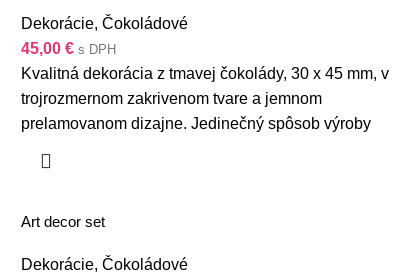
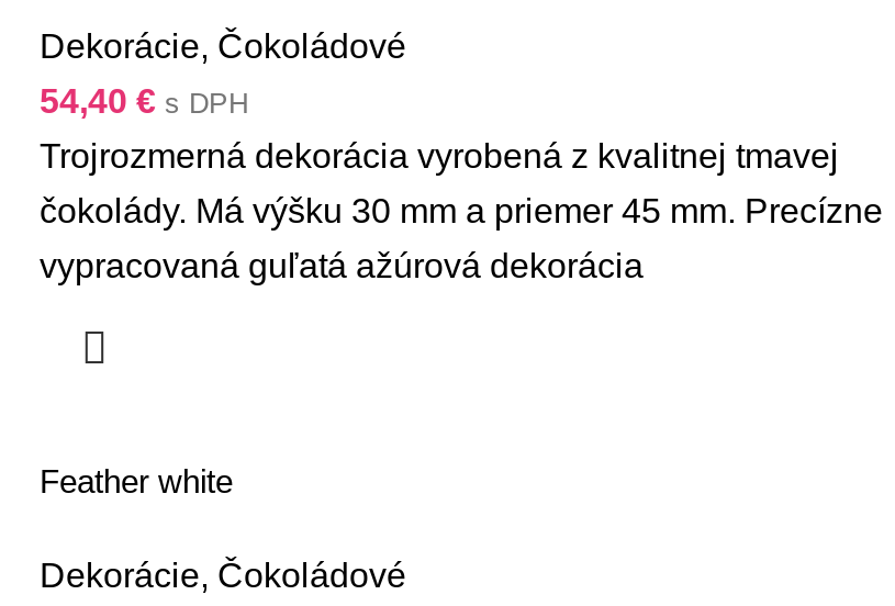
[21,40,116,57] 45,00 € s DPH -> [40,83,248,120] 54,40 € s DPH
[21,65,389,82] Kvalitná dekorácia z tmavej čokolády, 30 x 45 mm, v -> [40,138,839,175] Trojrozmerná dekorácia vyrobená z kvalitnej tmavej
[21,90,322,107] trojrozmernom zakrivenom tvare a jemnom -> [40,193,883,230] čokolády. Má výšku 30 mm a priemer 45 mm. Precízne
[21,115,371,132] prelamovanom dizajne. Jedinečný spôsob výroby -> [40,248,644,285] vypracovaná guľatá ažúrová dekorácia
[21,213,105,230] Art decor set -> [40,463,233,500] Feather white

